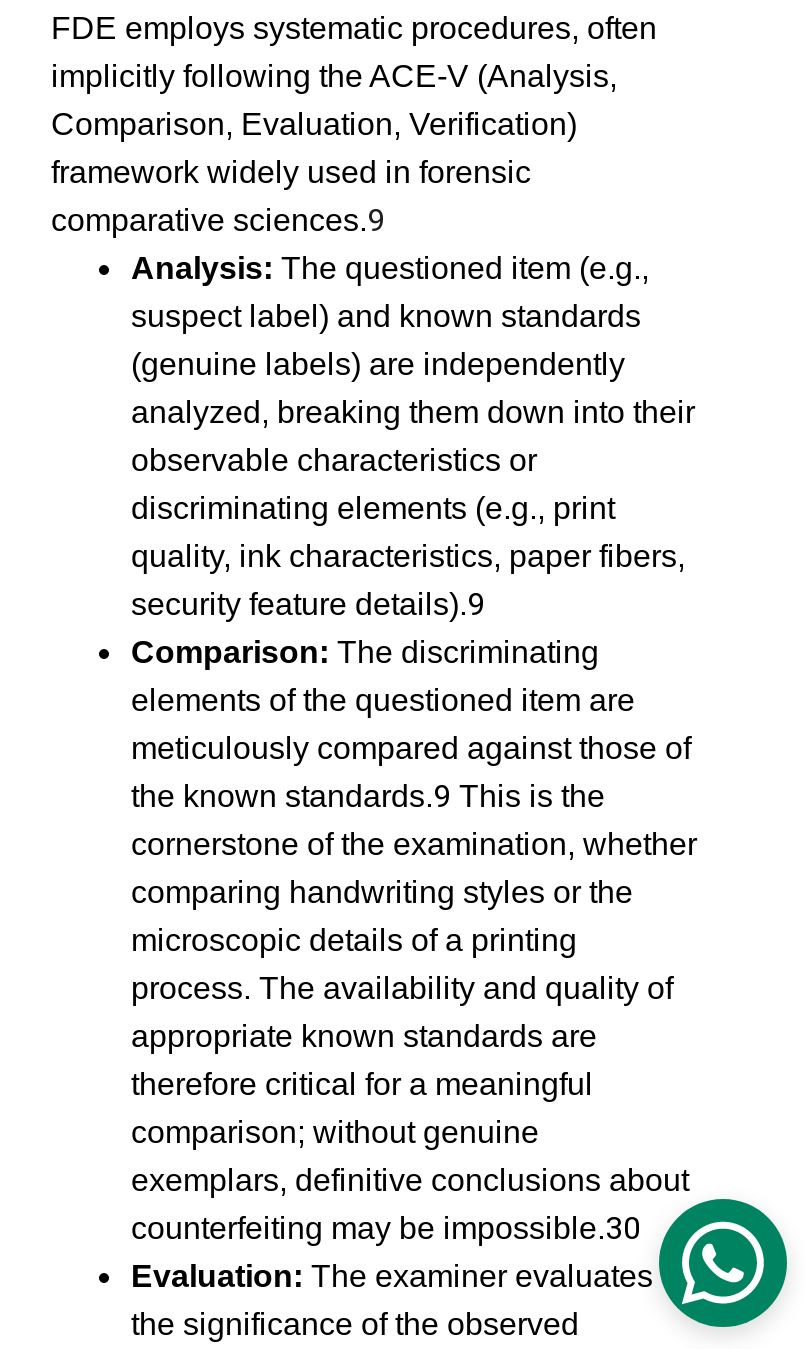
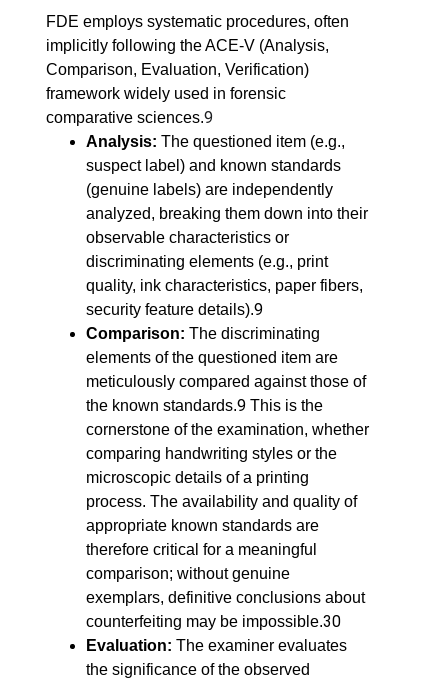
[655,1195,791,1333] [image] -> none

